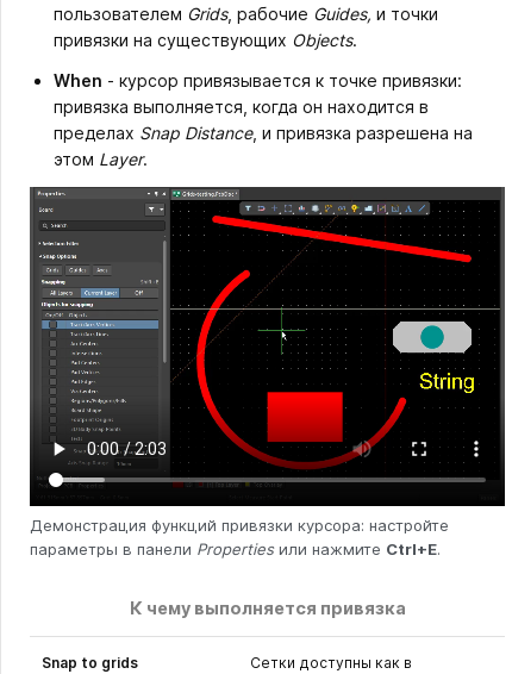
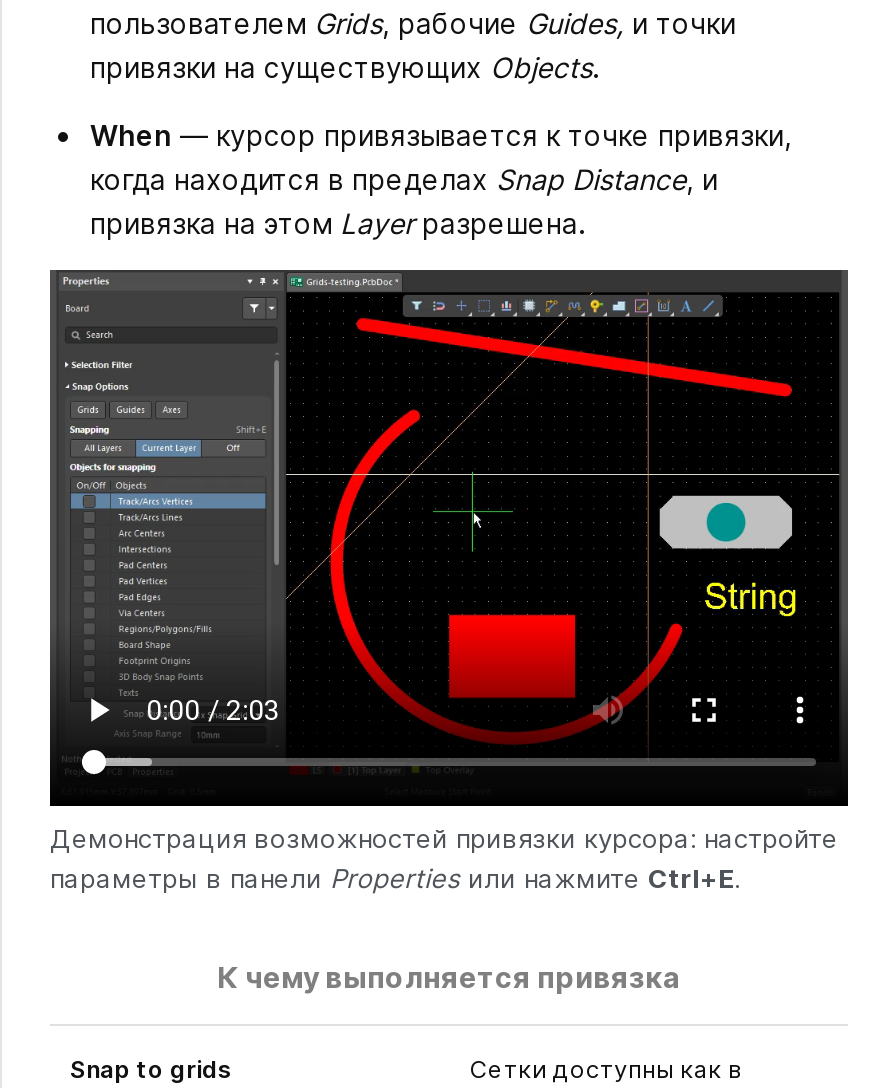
[54,70,473,168] When - курсор привязывается к точке привязки: | привязка выполняется, когда он находится в | пределах Snap Distance, и привязка разрешена на | этом Layer. -> [90,117,792,239] When — курсор привязывается к точке привязки, | когда находится в пределах Snap Distance, и | привязка на этом Layer разрешена.
[30,515,449,534] Демонстрация функций привязки курсора: настройте -> [50,821,838,853] Демонстрация возможностей привязки курсора: настройте

